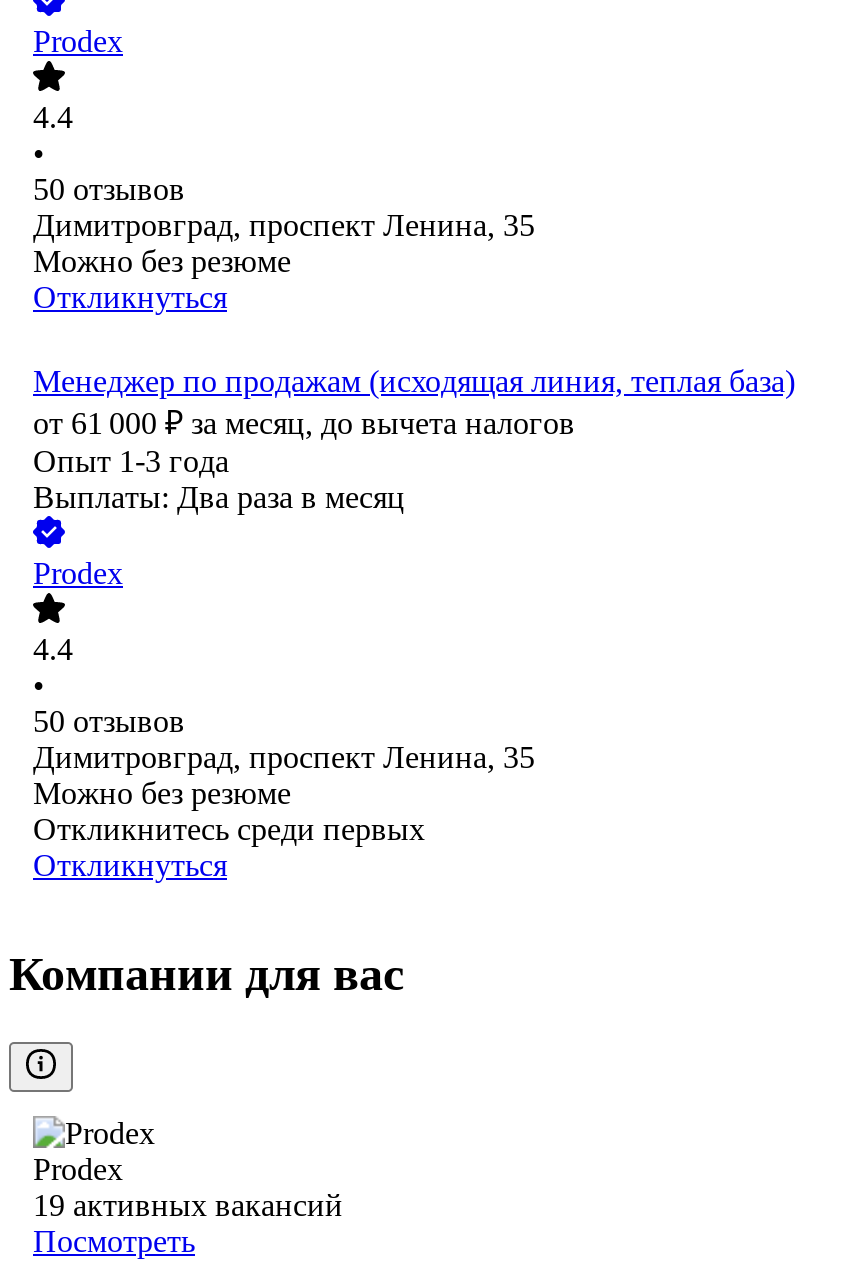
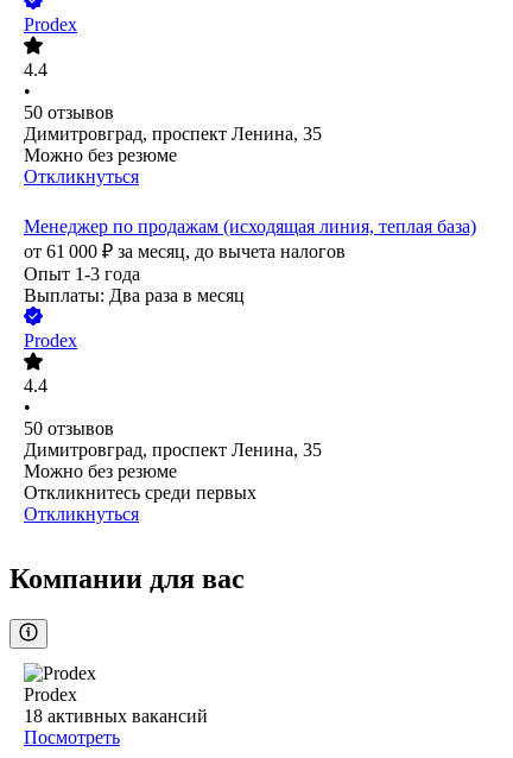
[33,1189,343,1223] 19 активных вакансий -> [24,706,208,726] 18 активных вакансий

